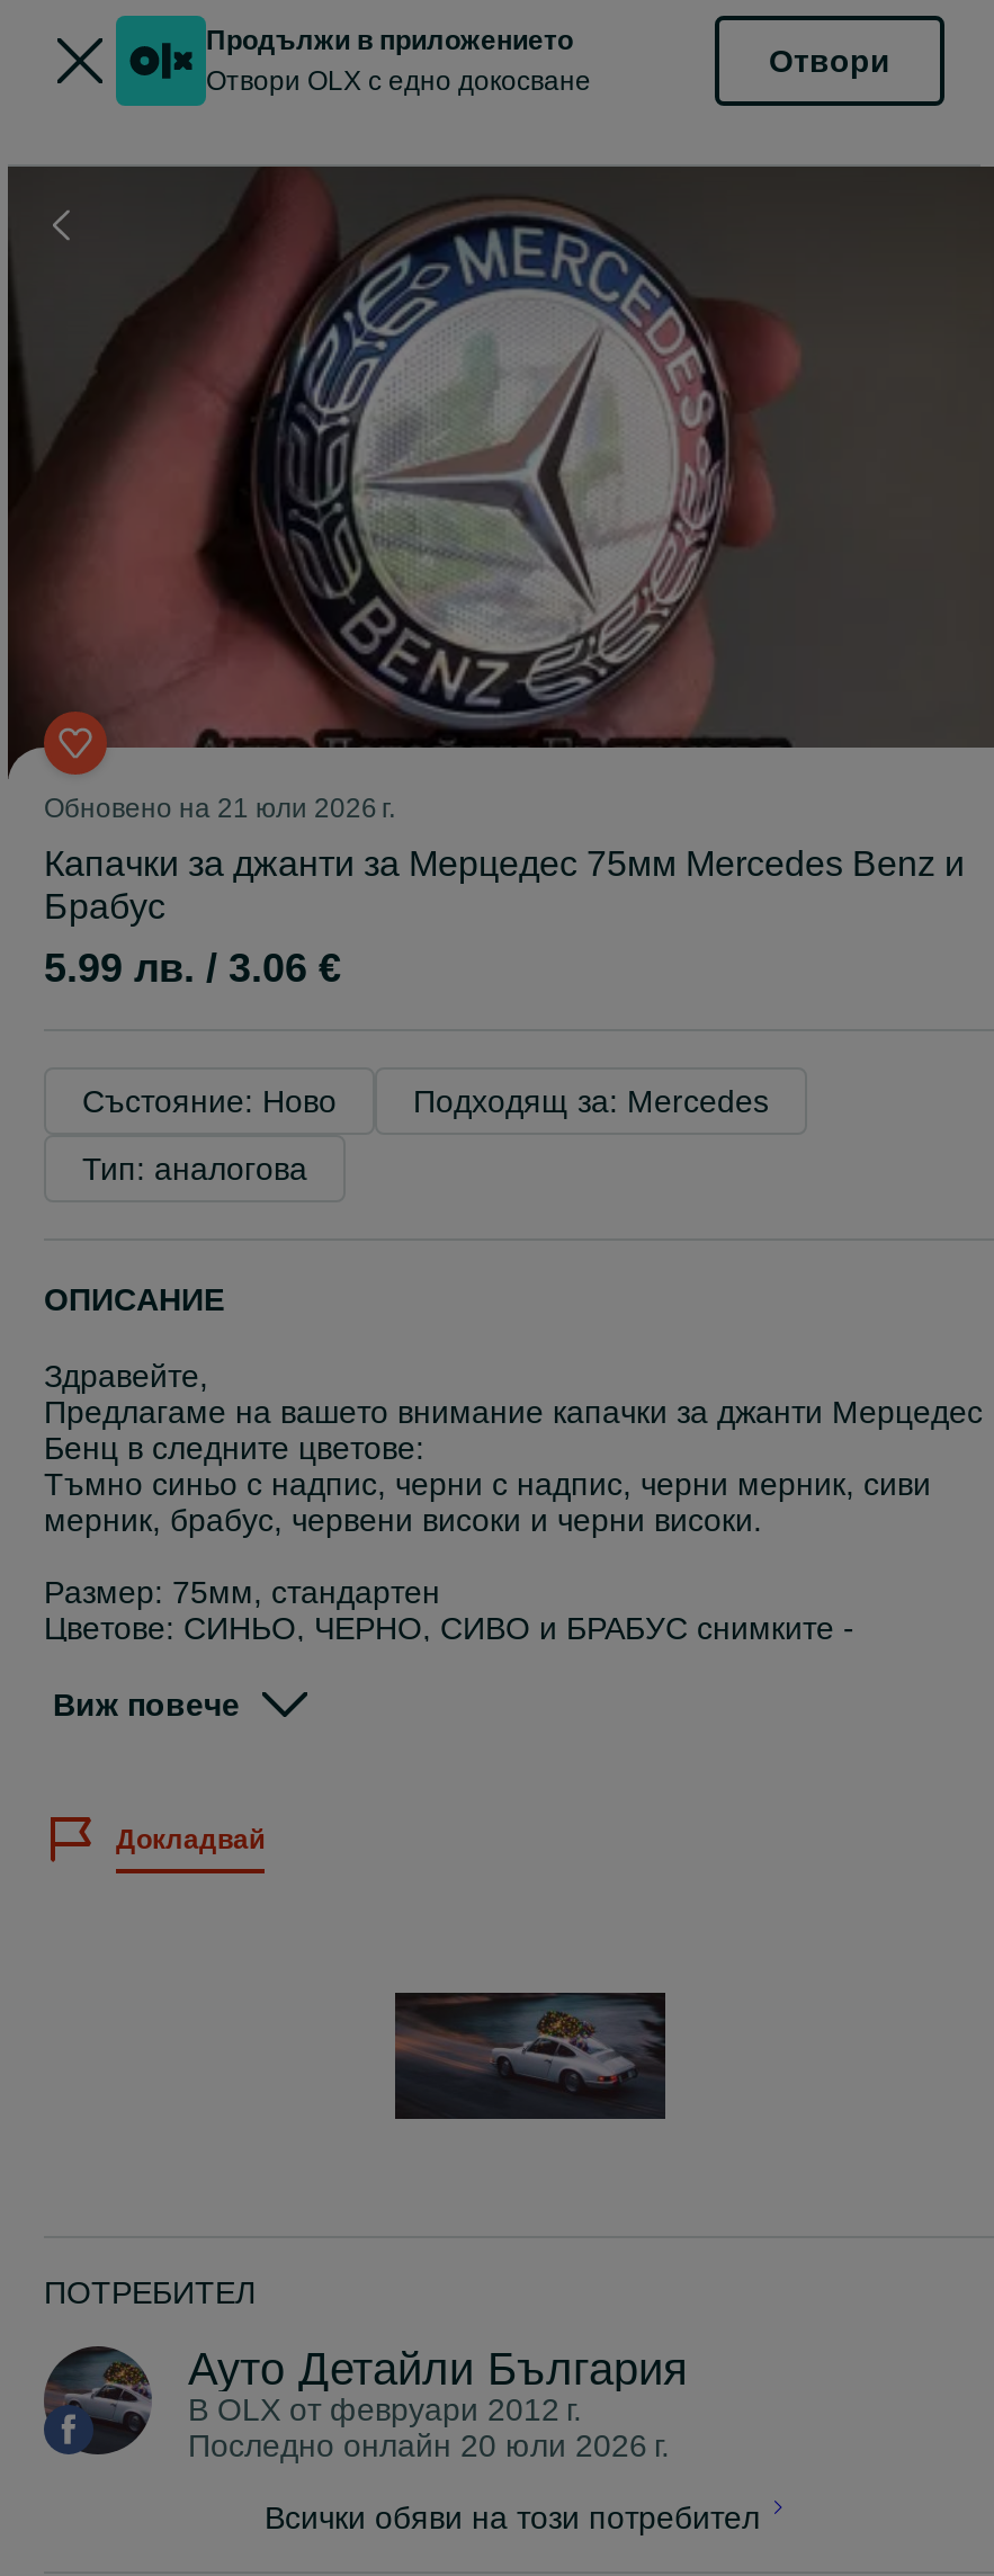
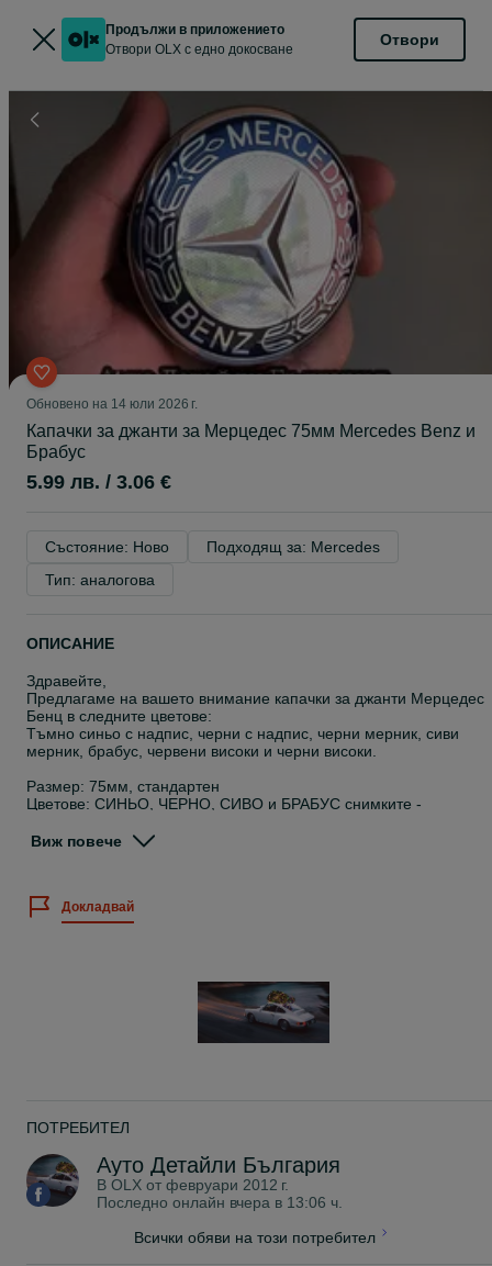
[44,793,395,824] Обновено на 21 юли 2026 г. -> [26,396,198,412] Обновено на 14 юли 2026 г.
[188,2426,670,2463] Последно онлайн 20 юли 2026 г. -> [97,1193,343,1211] Последно онлайн вчера в 13:06 ч.

